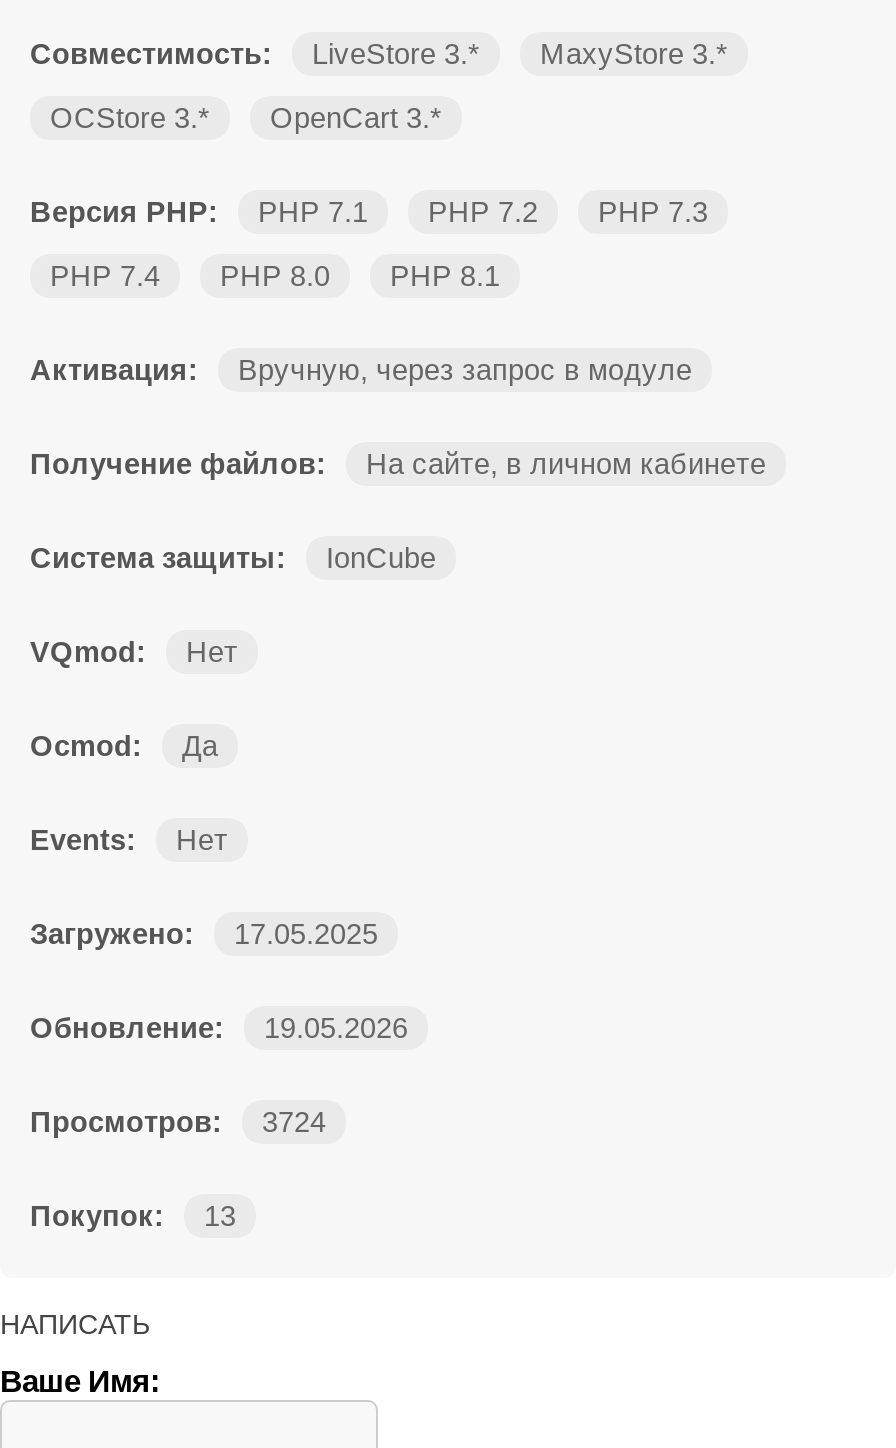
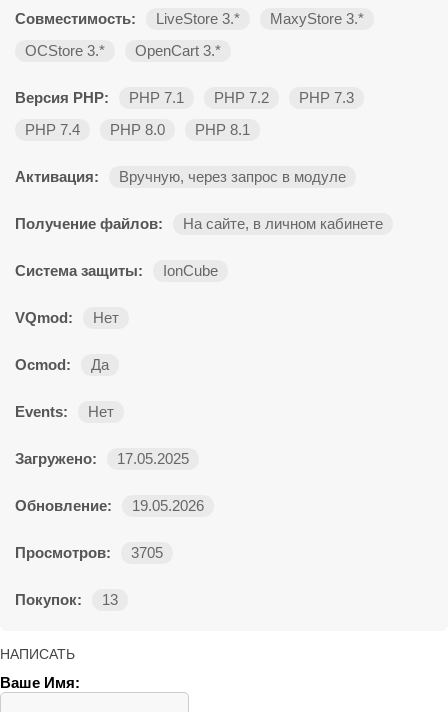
[30,1107,326,1139] Просмотров: 3724 -> [15,545,163,561] Просмотров: 3705

